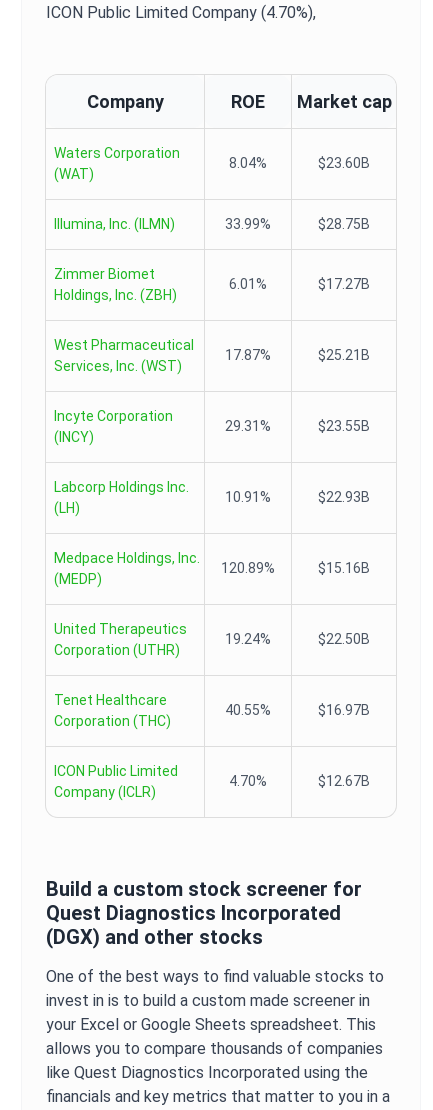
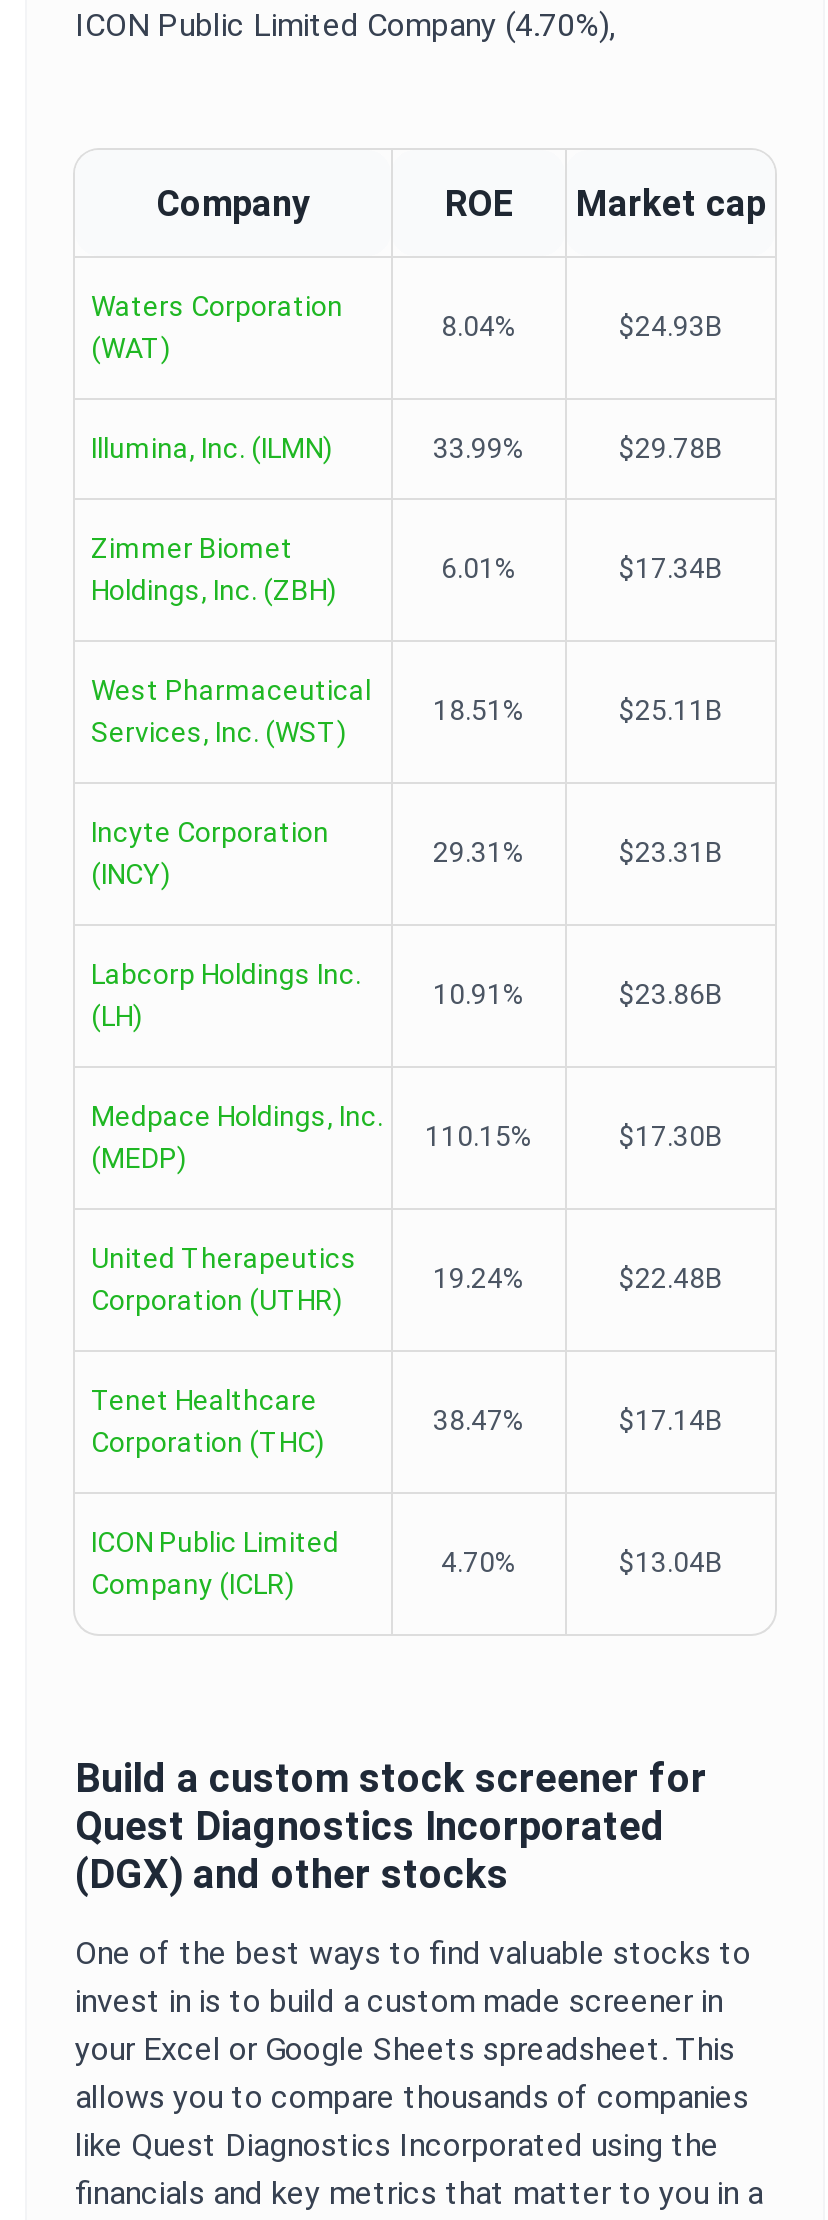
[318,155,370,171] $23.60B -> [619,310,723,342] $24.93B
[318,216,370,232] $28.75B -> [619,432,723,464] $29.78B
[318,276,370,292] $17.27B -> [619,552,723,584] $17.34B
[225,347,370,363] 17.87% | $25.21B -> [433,694,723,726] 18.51% | $25.11B
[318,418,370,434] $23.55B -> [619,836,723,868] $23.31B
[318,489,370,505] $22.93B -> [619,978,723,1010] $23.86B
[221,560,370,576] 120.89% | $15.16B -> [425,1120,723,1152] 110.15% | $17.30B
[318,631,370,647] $22.50B -> [619,1262,723,1294] $22.48B
[225,702,370,718] 40.55% | $16.97B -> [433,1404,723,1436] 38.47% | $17.14B
[318,773,370,789] $12.67B -> [619,1546,723,1578] $13.04B

